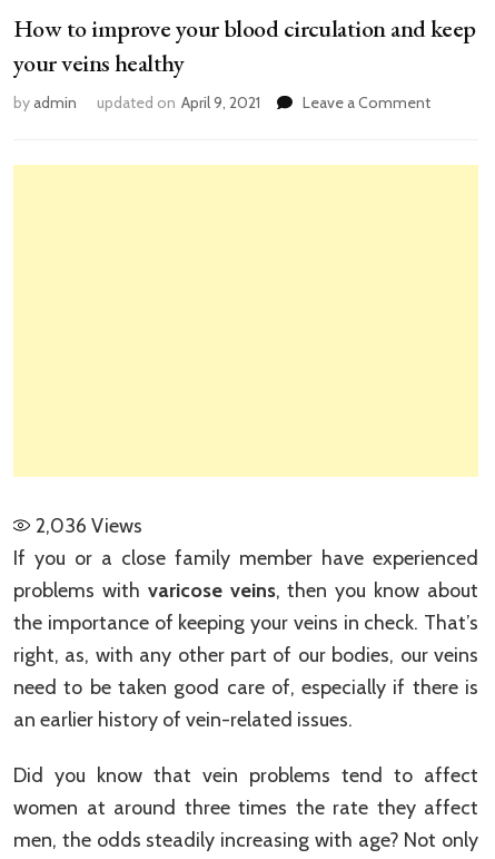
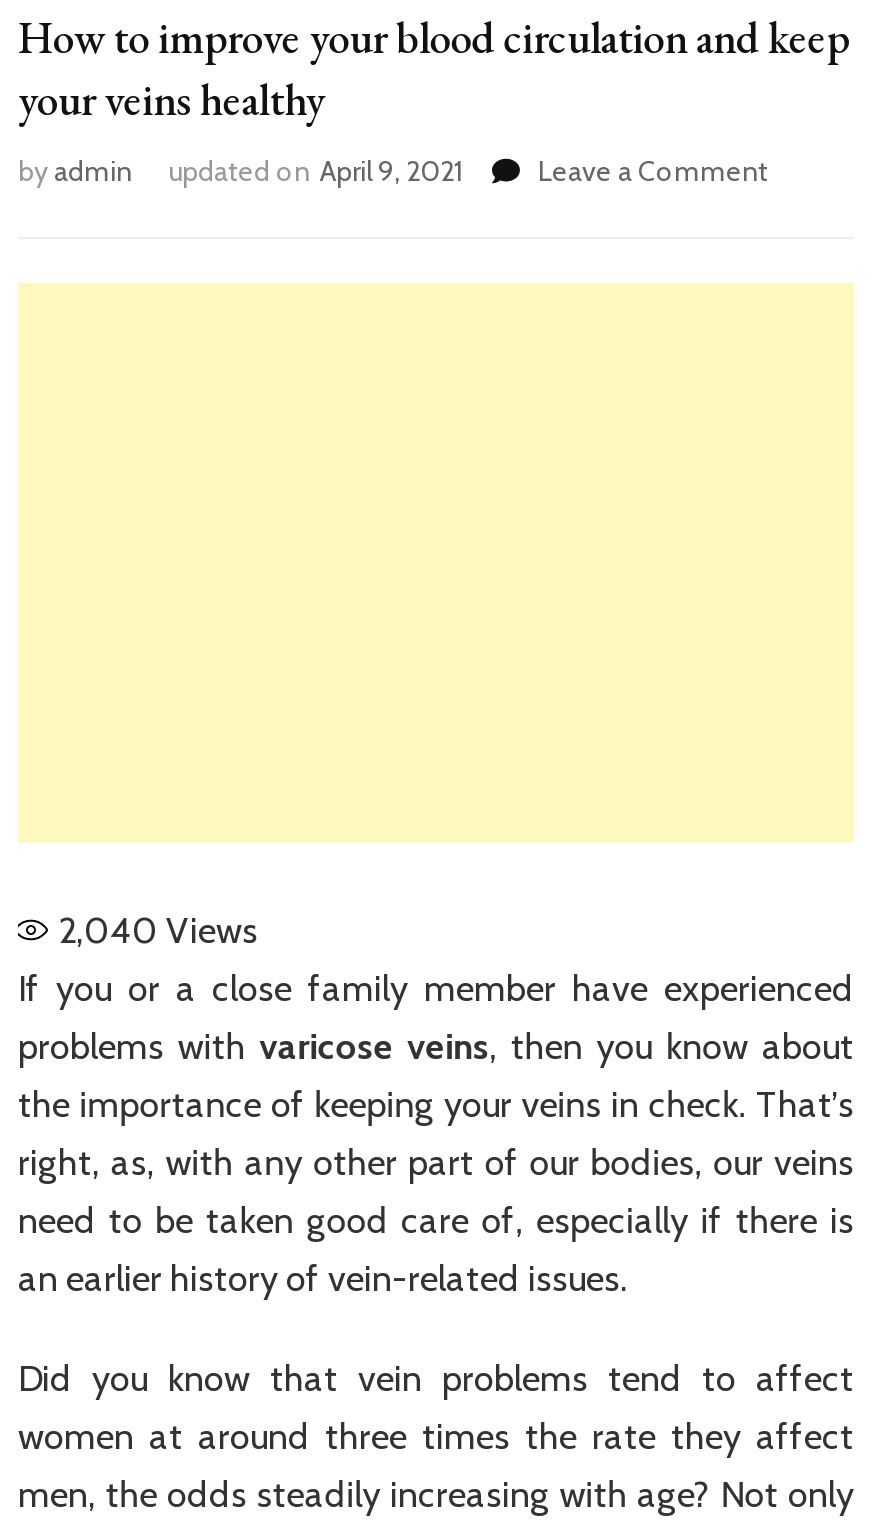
[36,514,142,539] 2,036 Views -> [58,909,258,953] 2,040 Views

